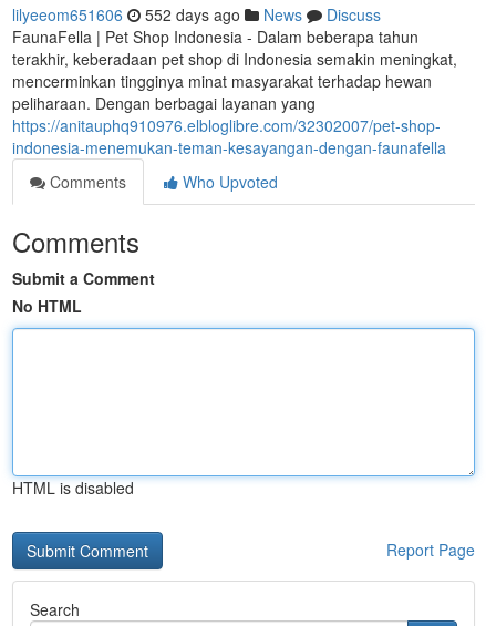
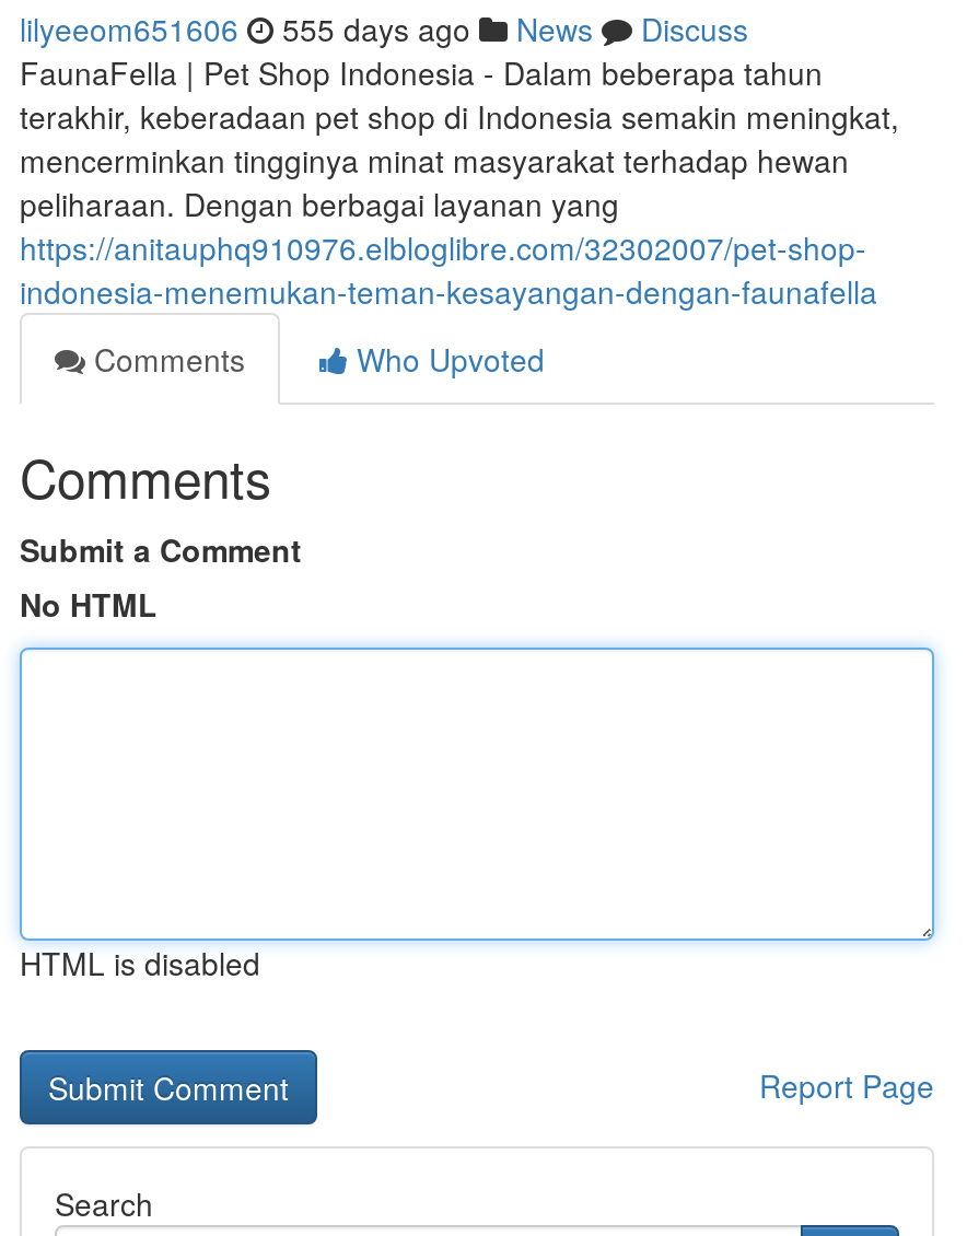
[12,3,381,25] lilyeeom651606 552 days ago News Discuss -> [20,7,748,50] lilyeeom651606 555 days ago News Discuss

